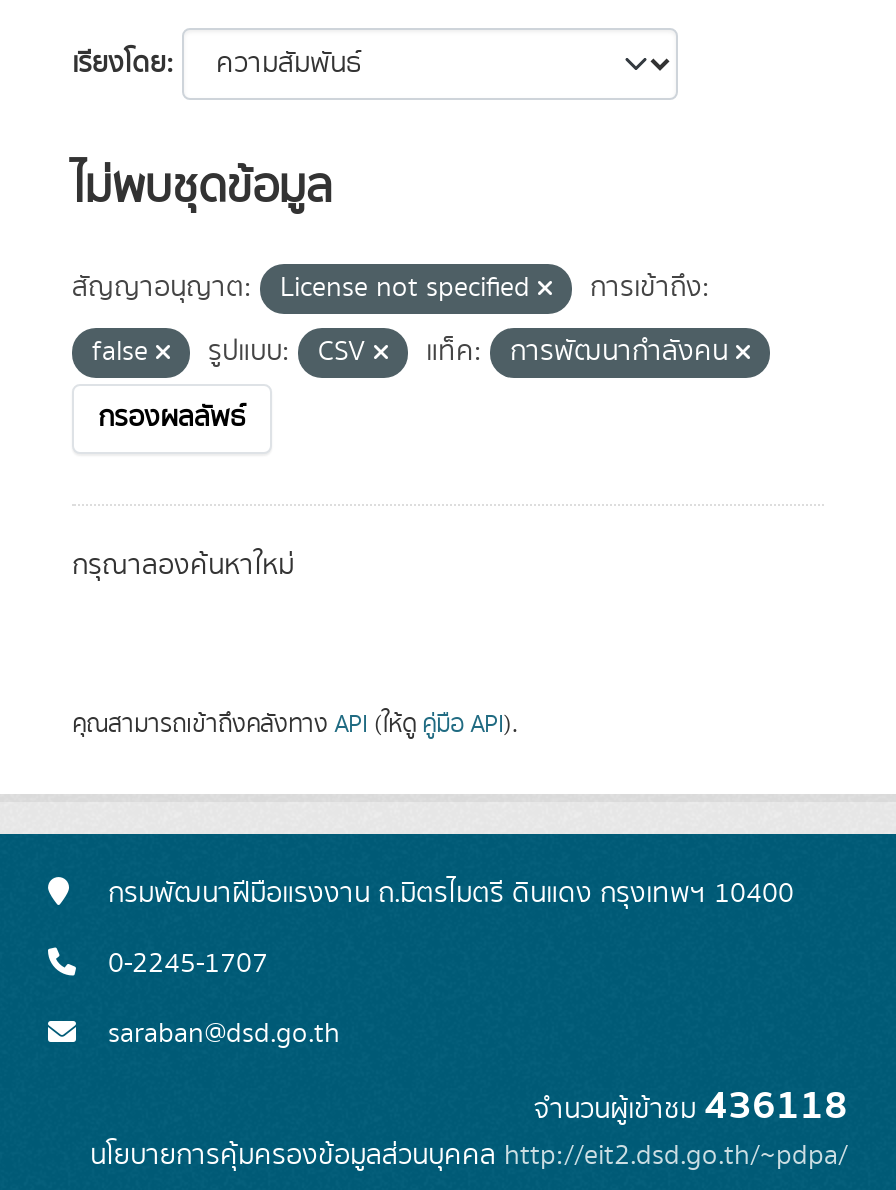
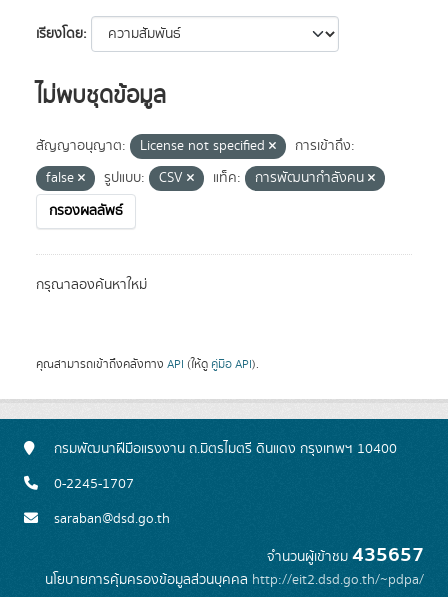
[534,1074,848,1138] จำนวนผู้เข้าชม436118 -> [267,539,424,571] จำนวนผู้เข้าชม435657

